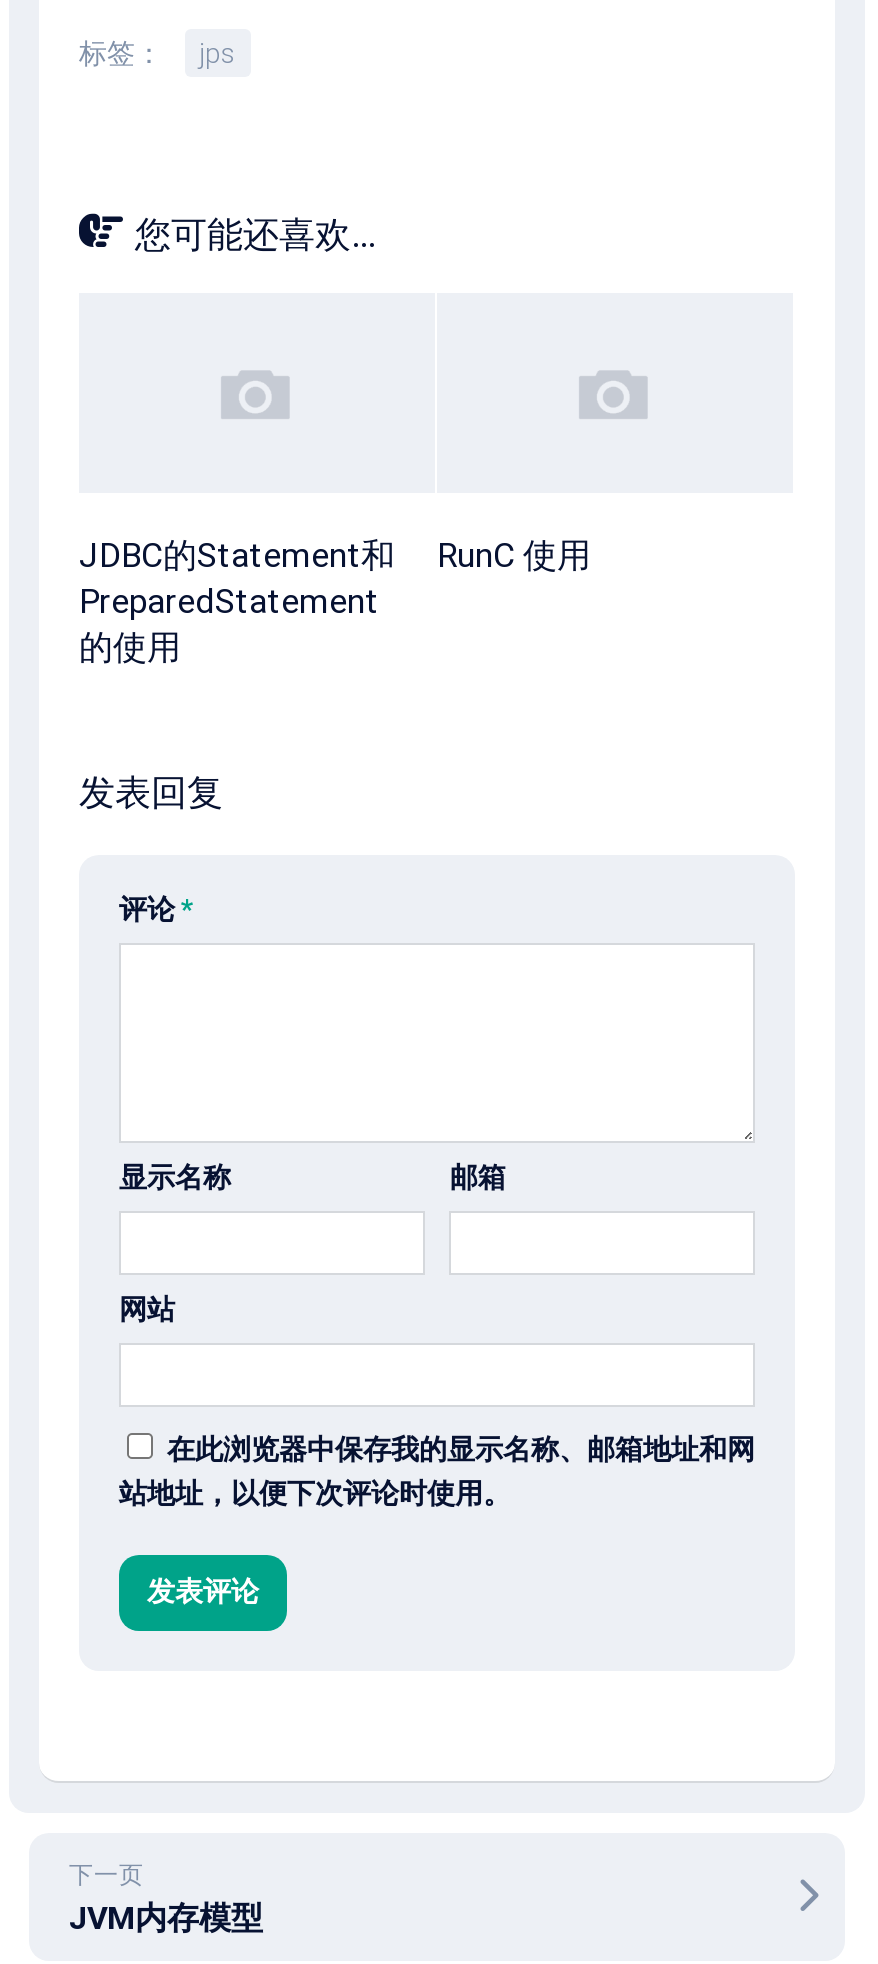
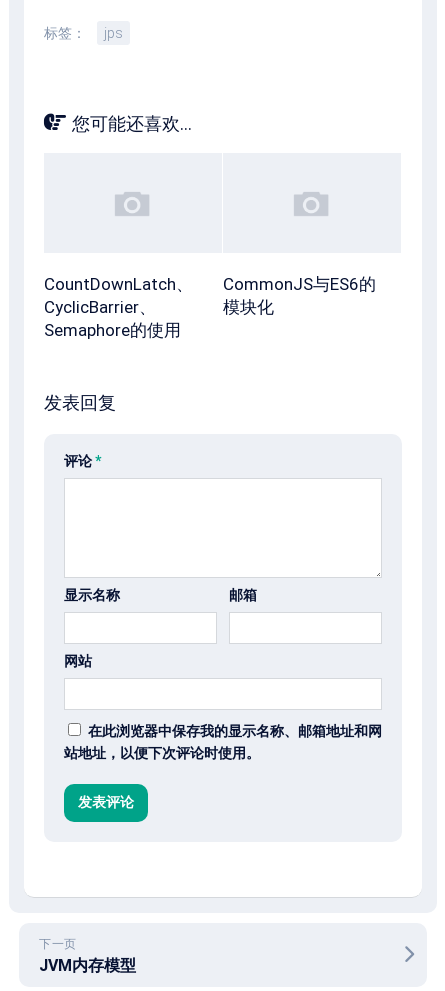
[79,535,395,667] JDBC的Statement和 | PreparedStatement | 的使用 -> [44,274,193,340] CountDownLatch、 | CyclicBarrier、 | Semaphore的使用
[437,535,591,575] RunC 使用 -> [223,274,376,317] CommonJS与ES6的 | 模块化

